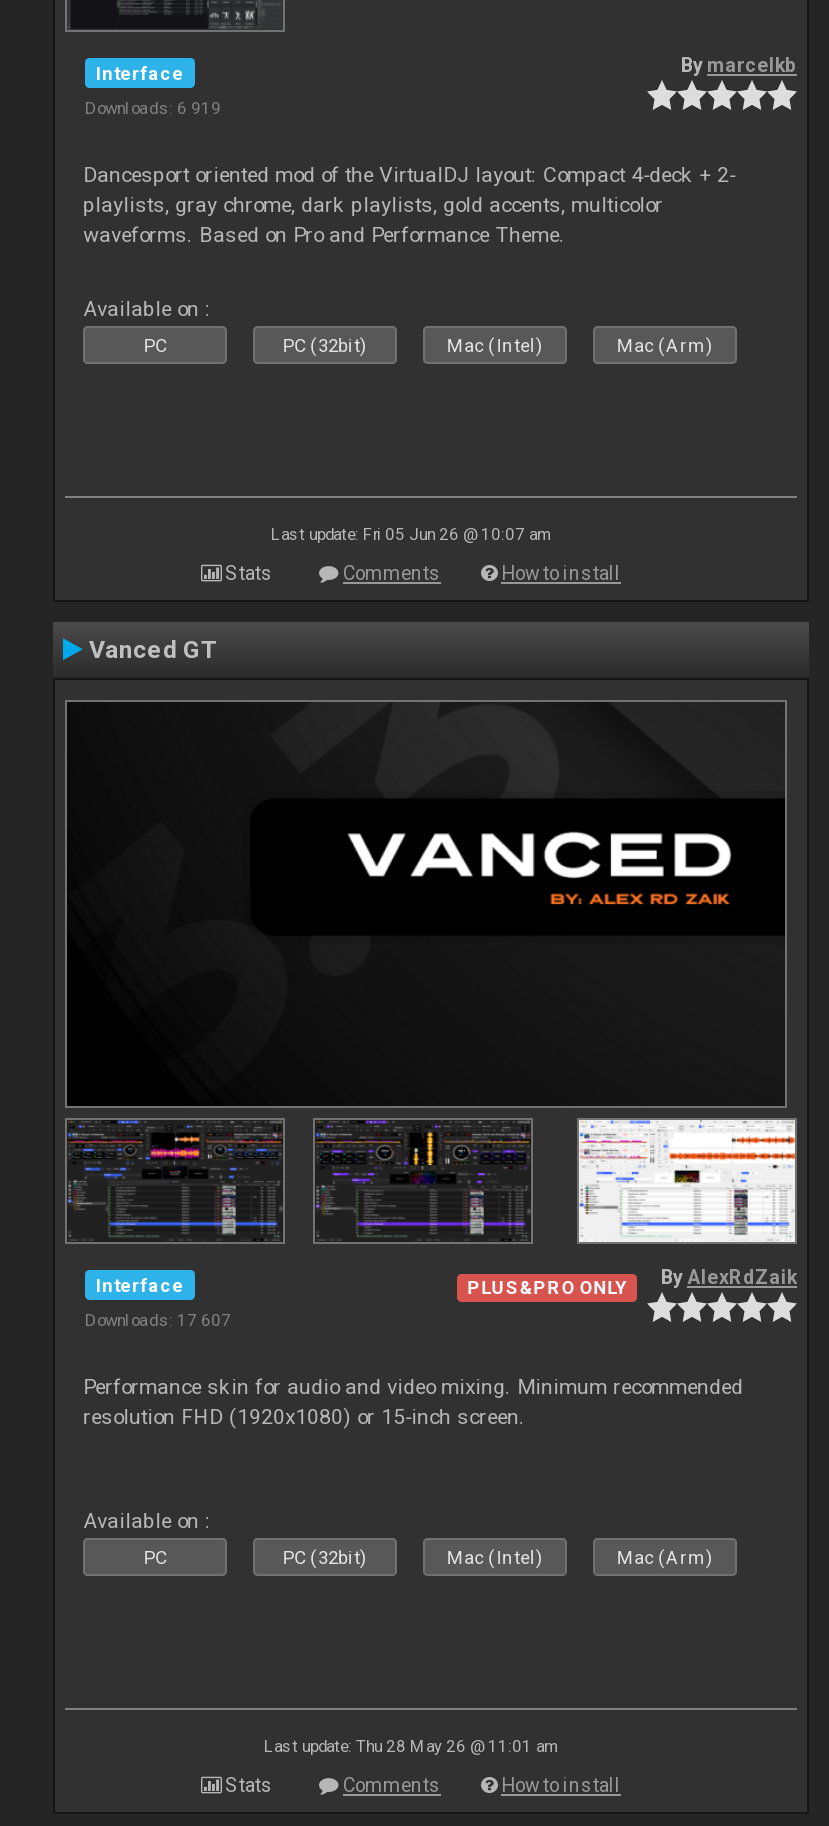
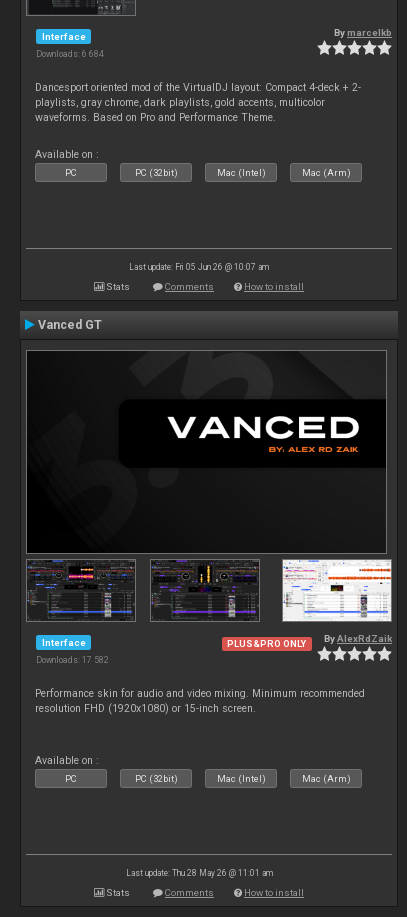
[85,99,221,119] Downloads: 6 919 -> [36,49,104,59] Downloads: 6 684
[85,1311,231,1331] Downloads: 17 607 -> [36,655,109,665] Downloads: 17 582

